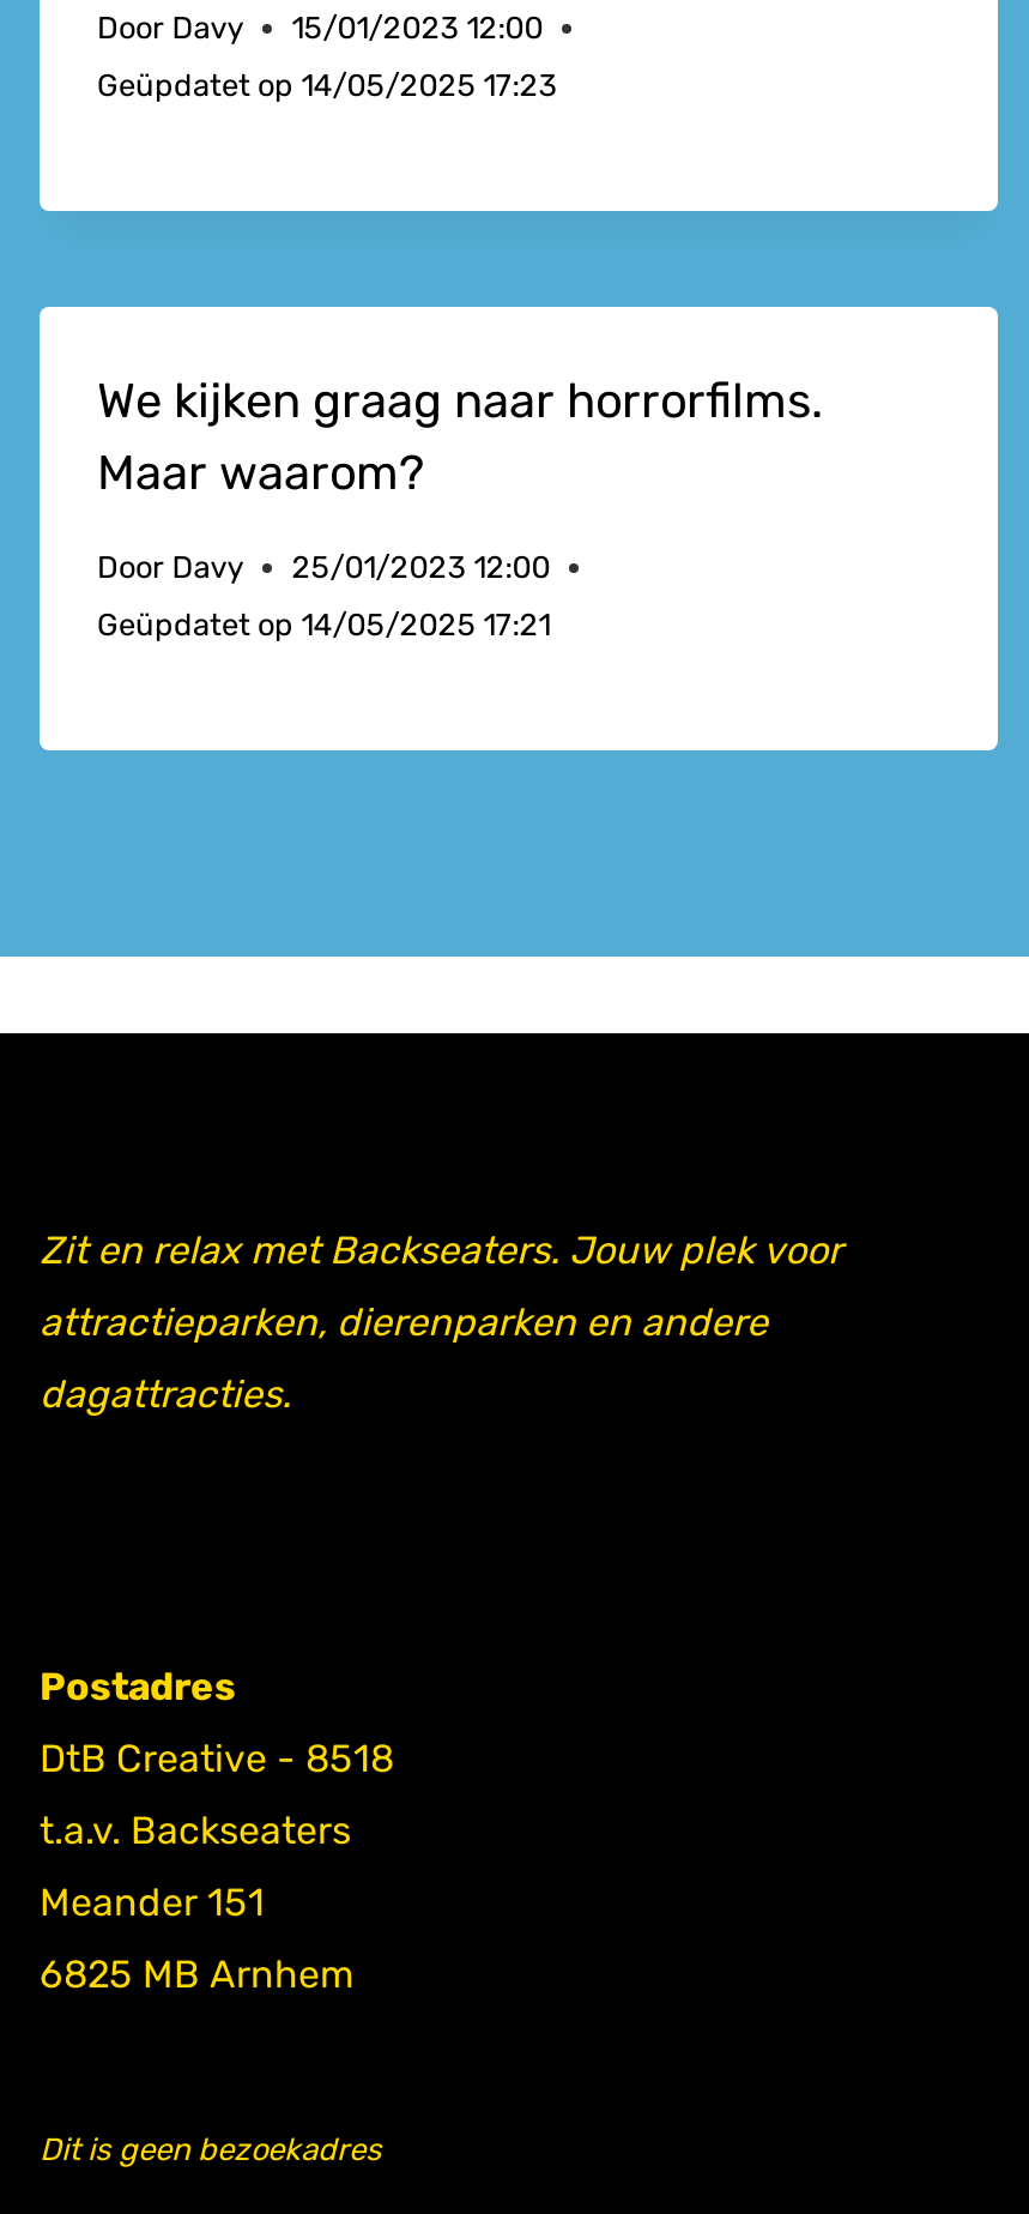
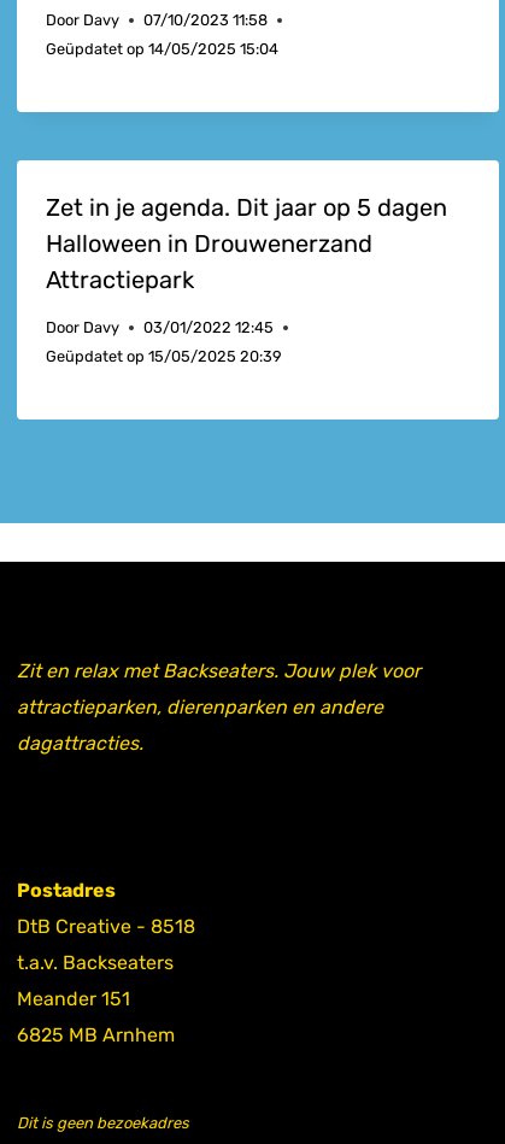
[97,11,543,47] Door Davy 15/01/2023 12:00 -> [46,11,268,29] Door Davy 07/10/2023 11:58
[97,68,558,104] Geüpdatet op 14/05/2025 17:23 -> [46,40,279,58] Geüpdatet op 14/05/2025 15:04
[97,373,823,502] We kijken graag naar horrorfilms. | Maar waarom? -> [46,193,447,294] Zet in je agenda. Dit jaar op 5 dagen | Halloween in Drouwenerzand | Attractiepark
[97,550,550,586] Door Davy 25/01/2023 12:00 -> [46,318,274,336] Door Davy 03/01/2022 12:45
[97,607,550,643] Geüpdatet op 14/05/2025 17:21 -> [46,347,282,365] Geüpdatet op 15/05/2025 20:39

